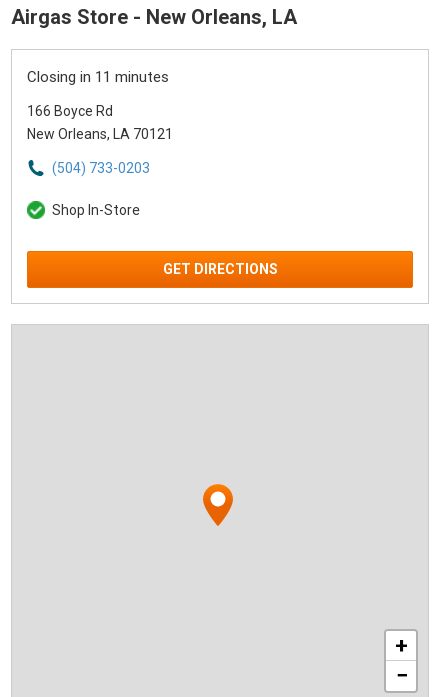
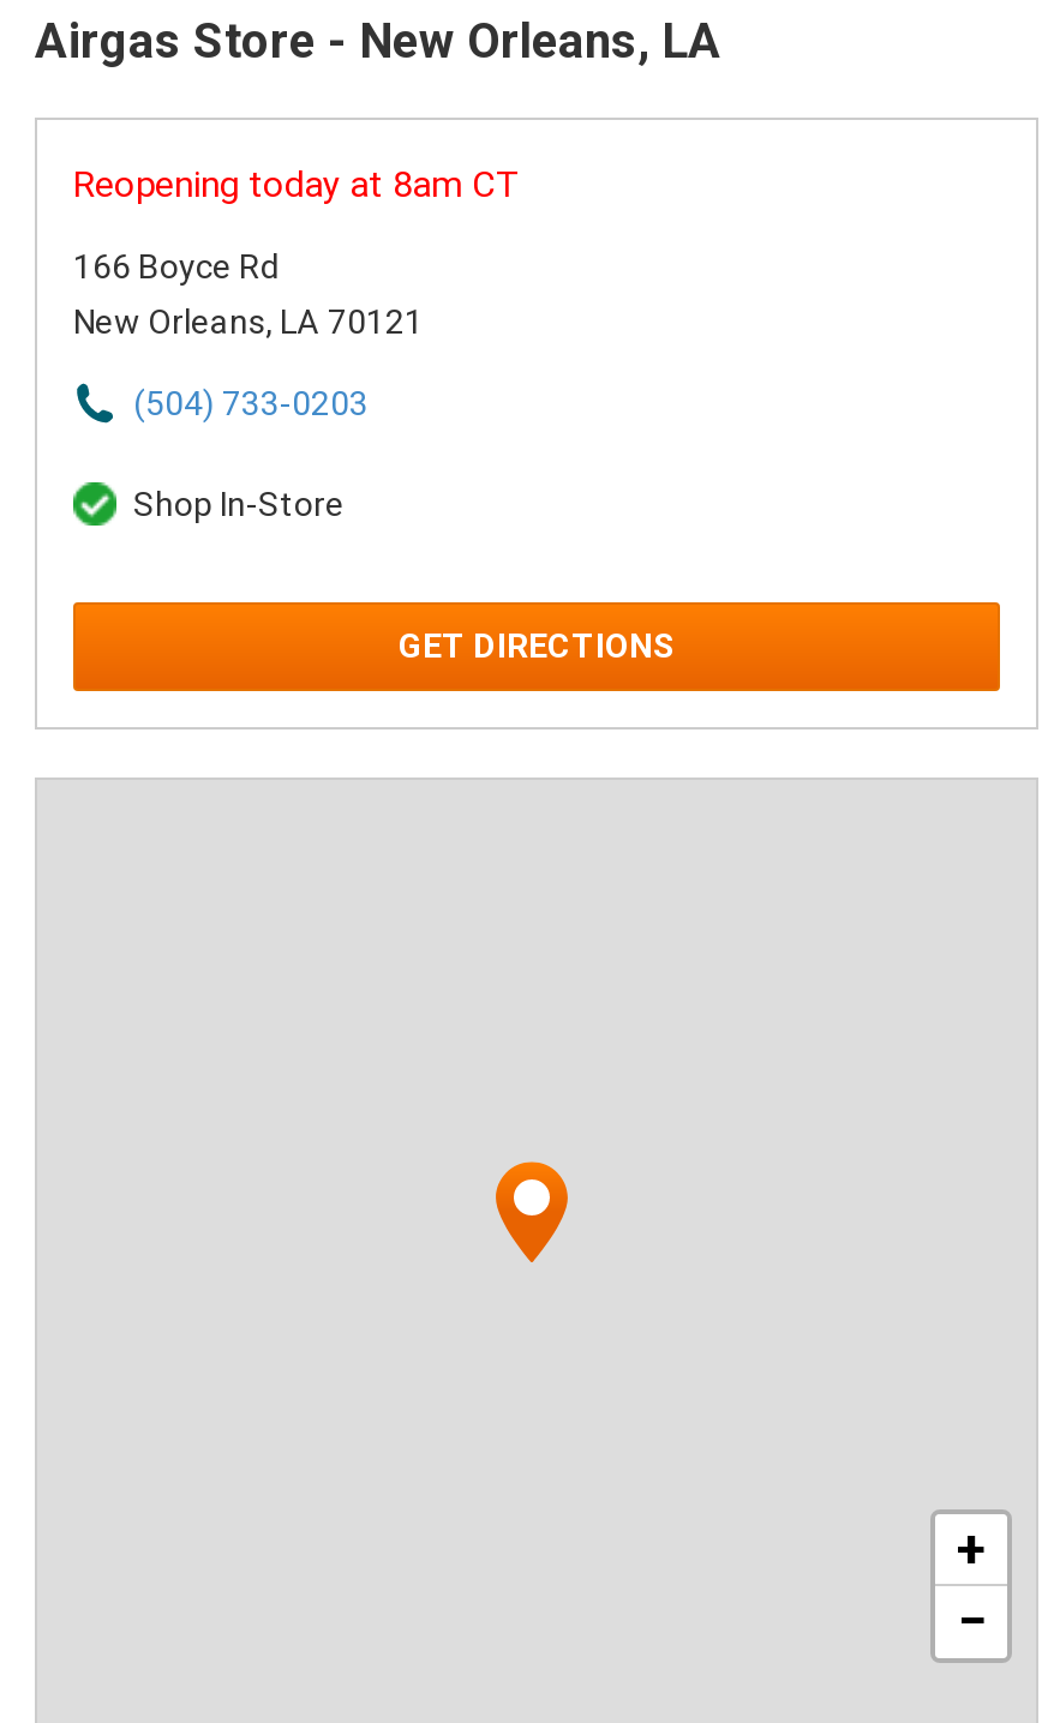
[27,68,169,86] Closing in 11 minutes -> [73,163,520,206] Reopening today at 8am CT

